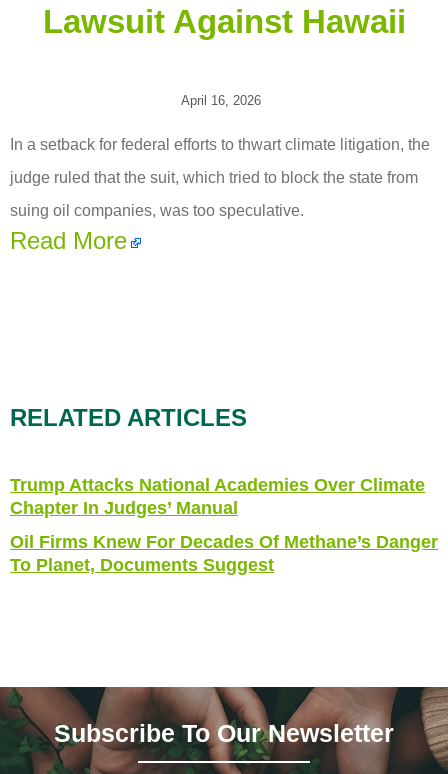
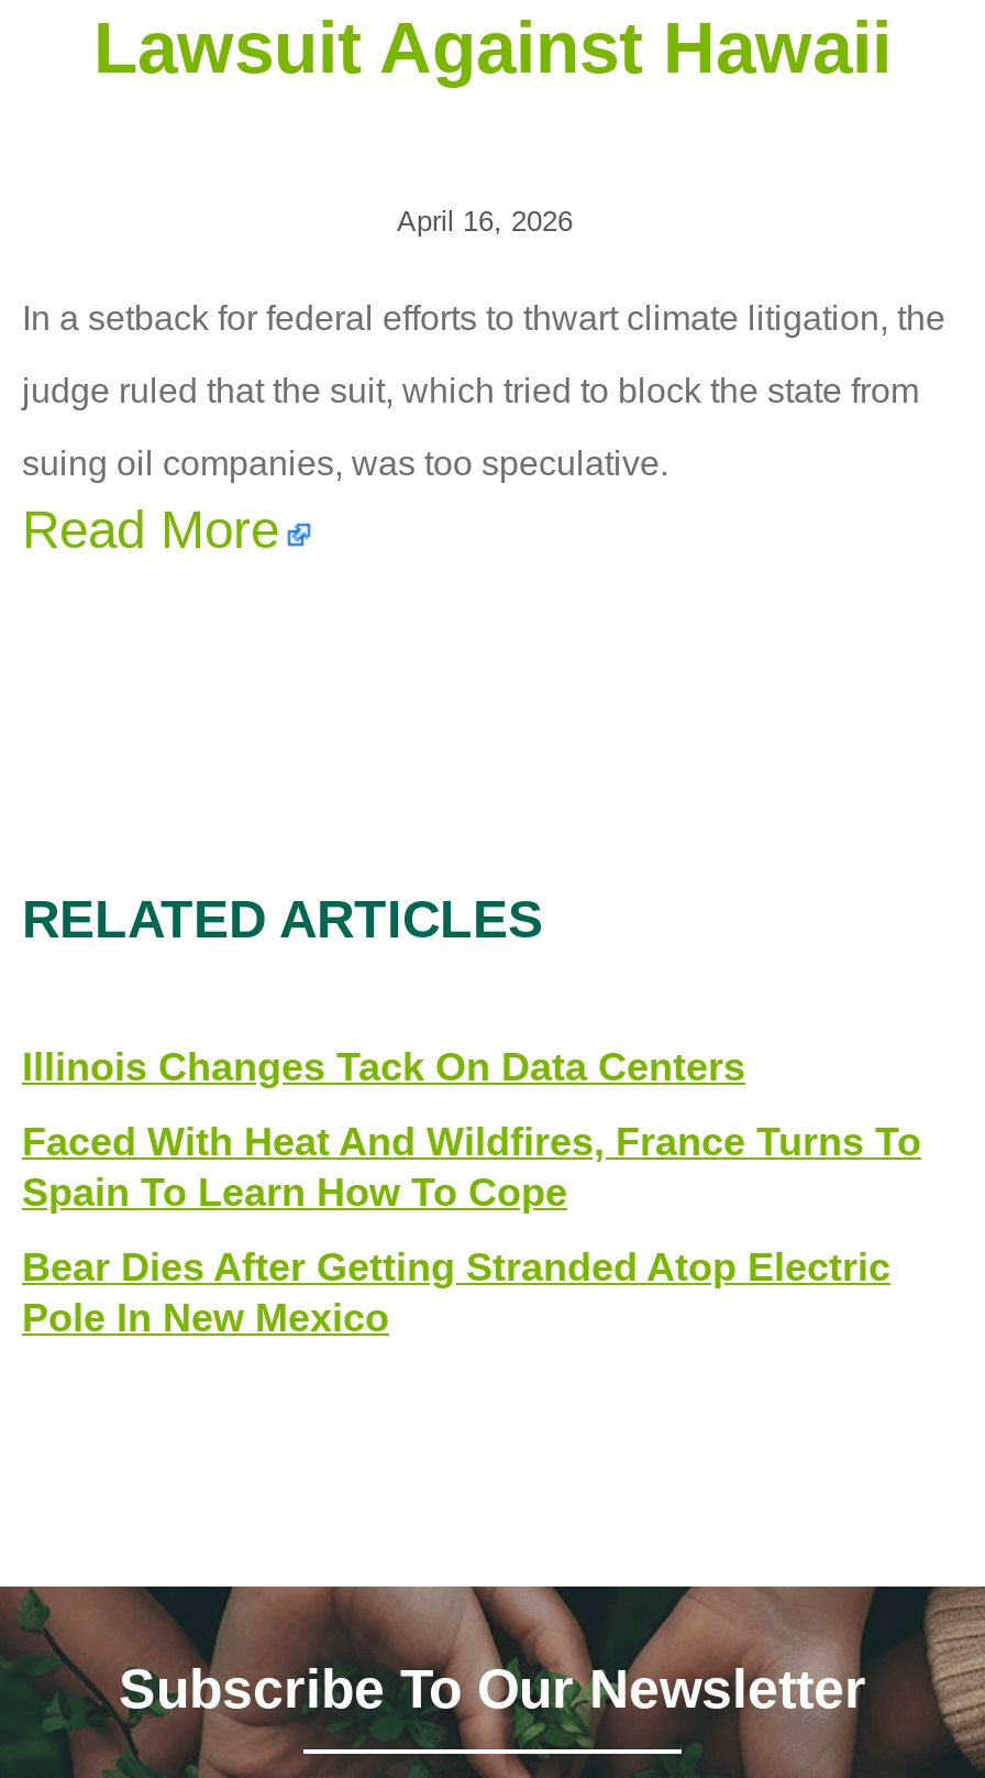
[10,475,438,575] Trump Attacks National Academies Over Climate | Chapter In Judges’ Manual | Oil Firms Knew For Decades Of Methane’s Danger | To Planet, Documents Suggest -> [22,1045,921,1340] Illinois Changes Tack On Data Centers | Faced With Heat And Wildfires, France Turns To | Spain To Learn How To Cope | Bear Dies After Getting Stranded Atop Electric | Pole In New Mexico

